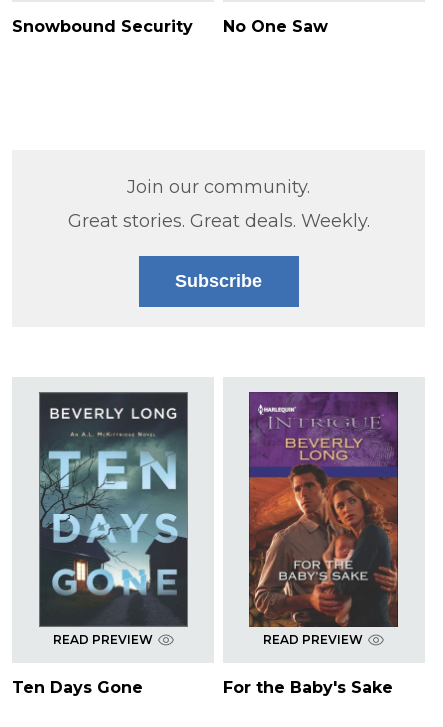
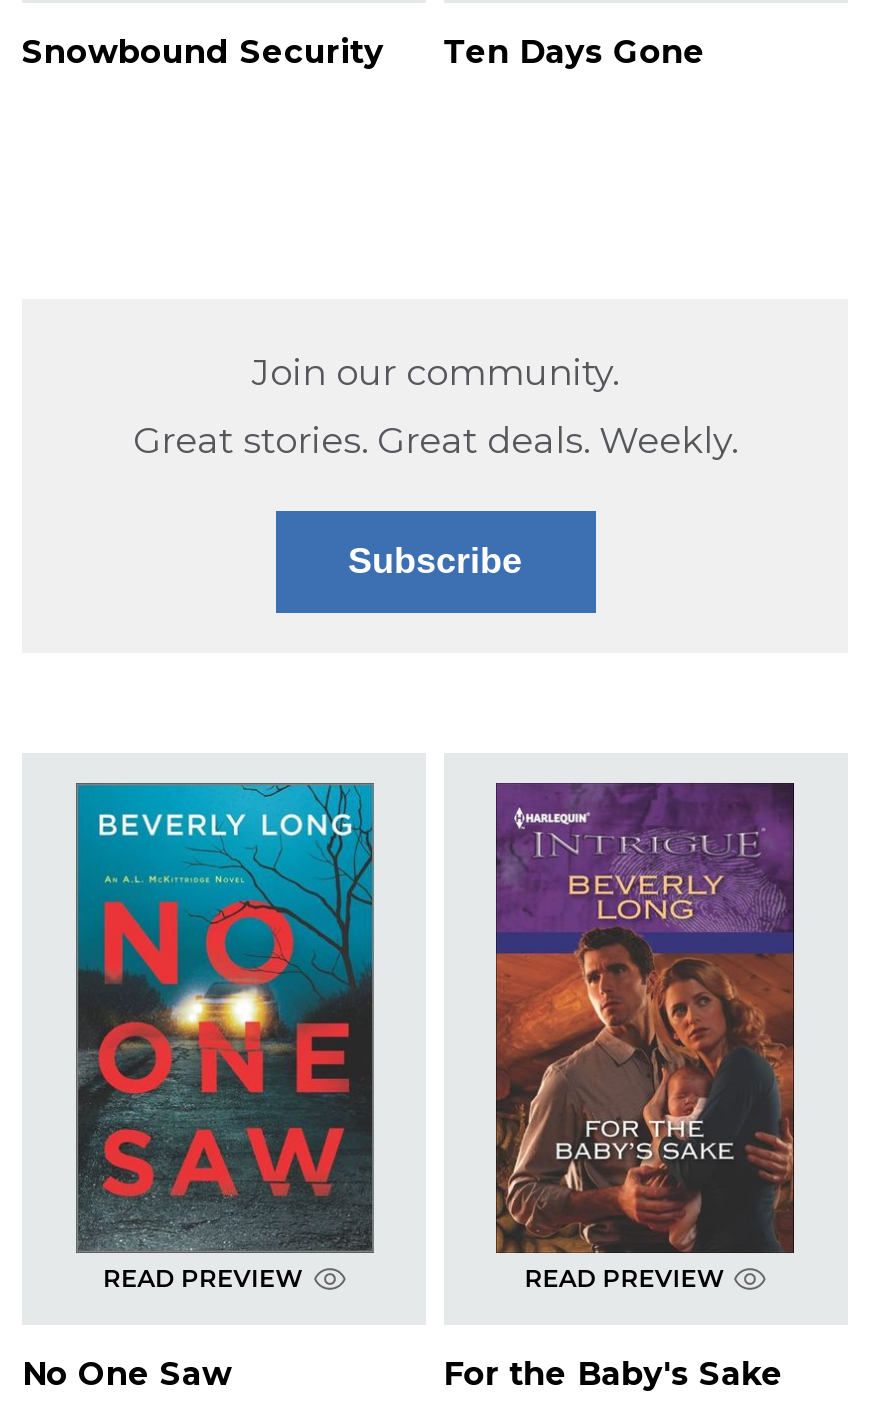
moved [223,17,328,36] -> [22,1355,232,1393]: No One Saw
[39,392,188,626] [image] -> [76,783,374,1251] [image]
moved [12,678,143,697] -> [443,33,705,71]: Ten Days Gone

